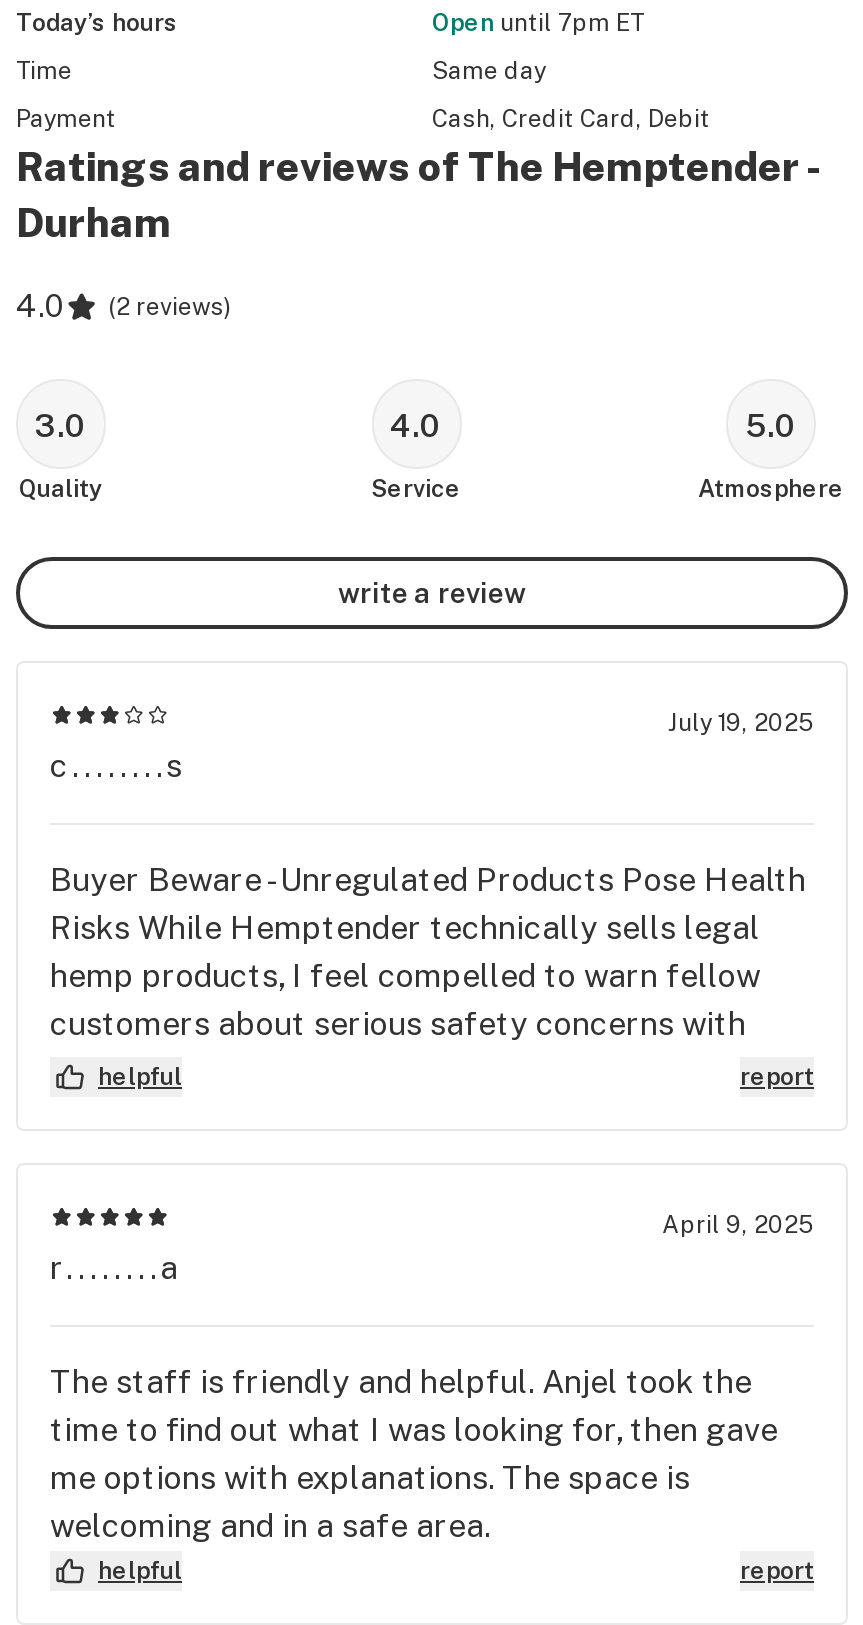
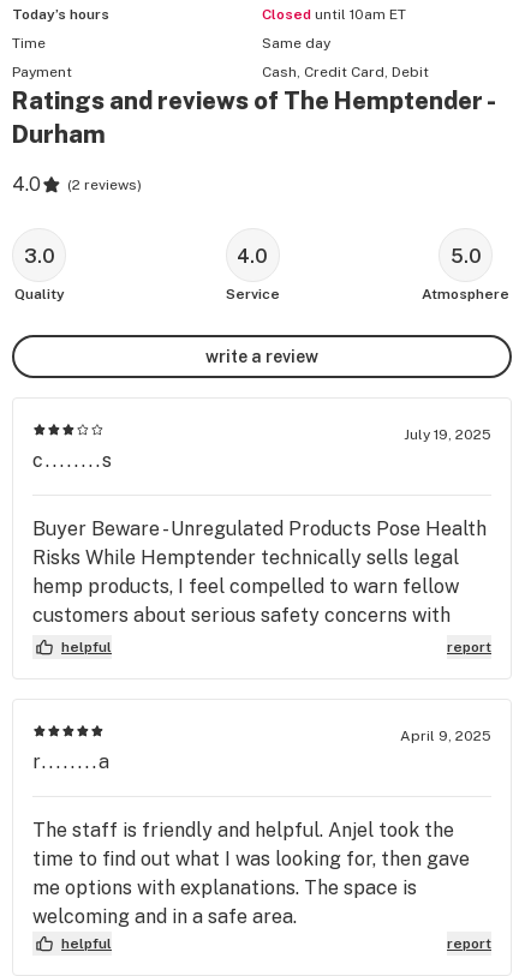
[450,9,644,37] Open until 7pm ET -> [272,6,406,23] Closed until 10am ET

